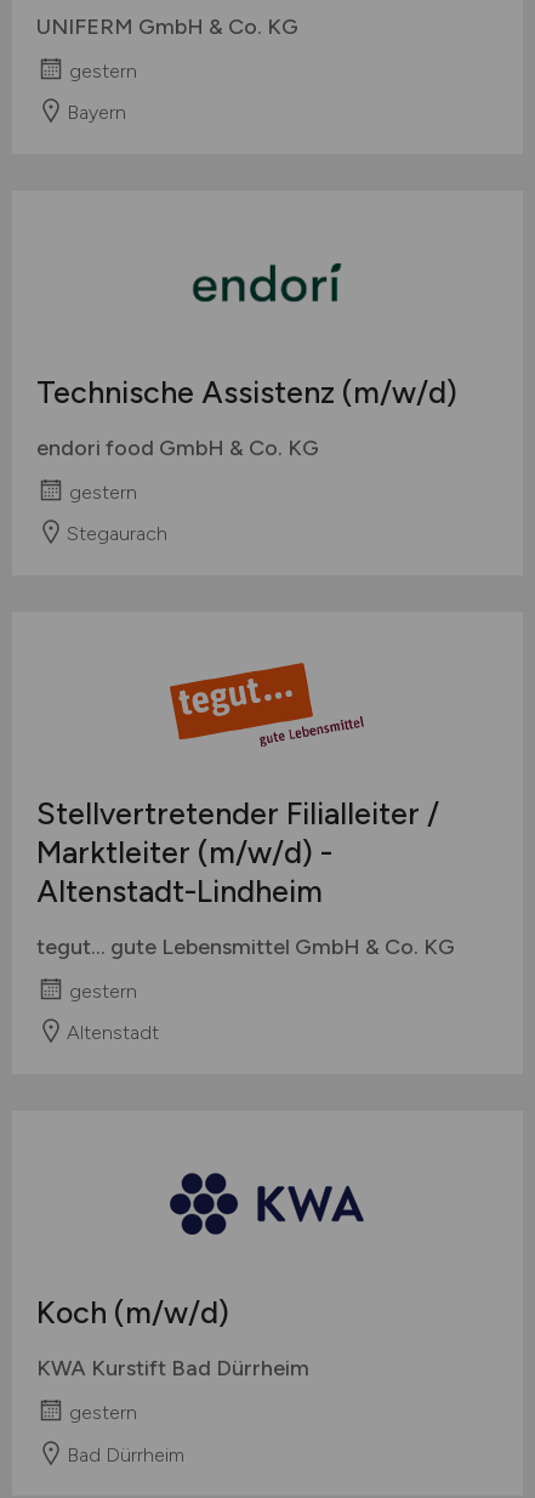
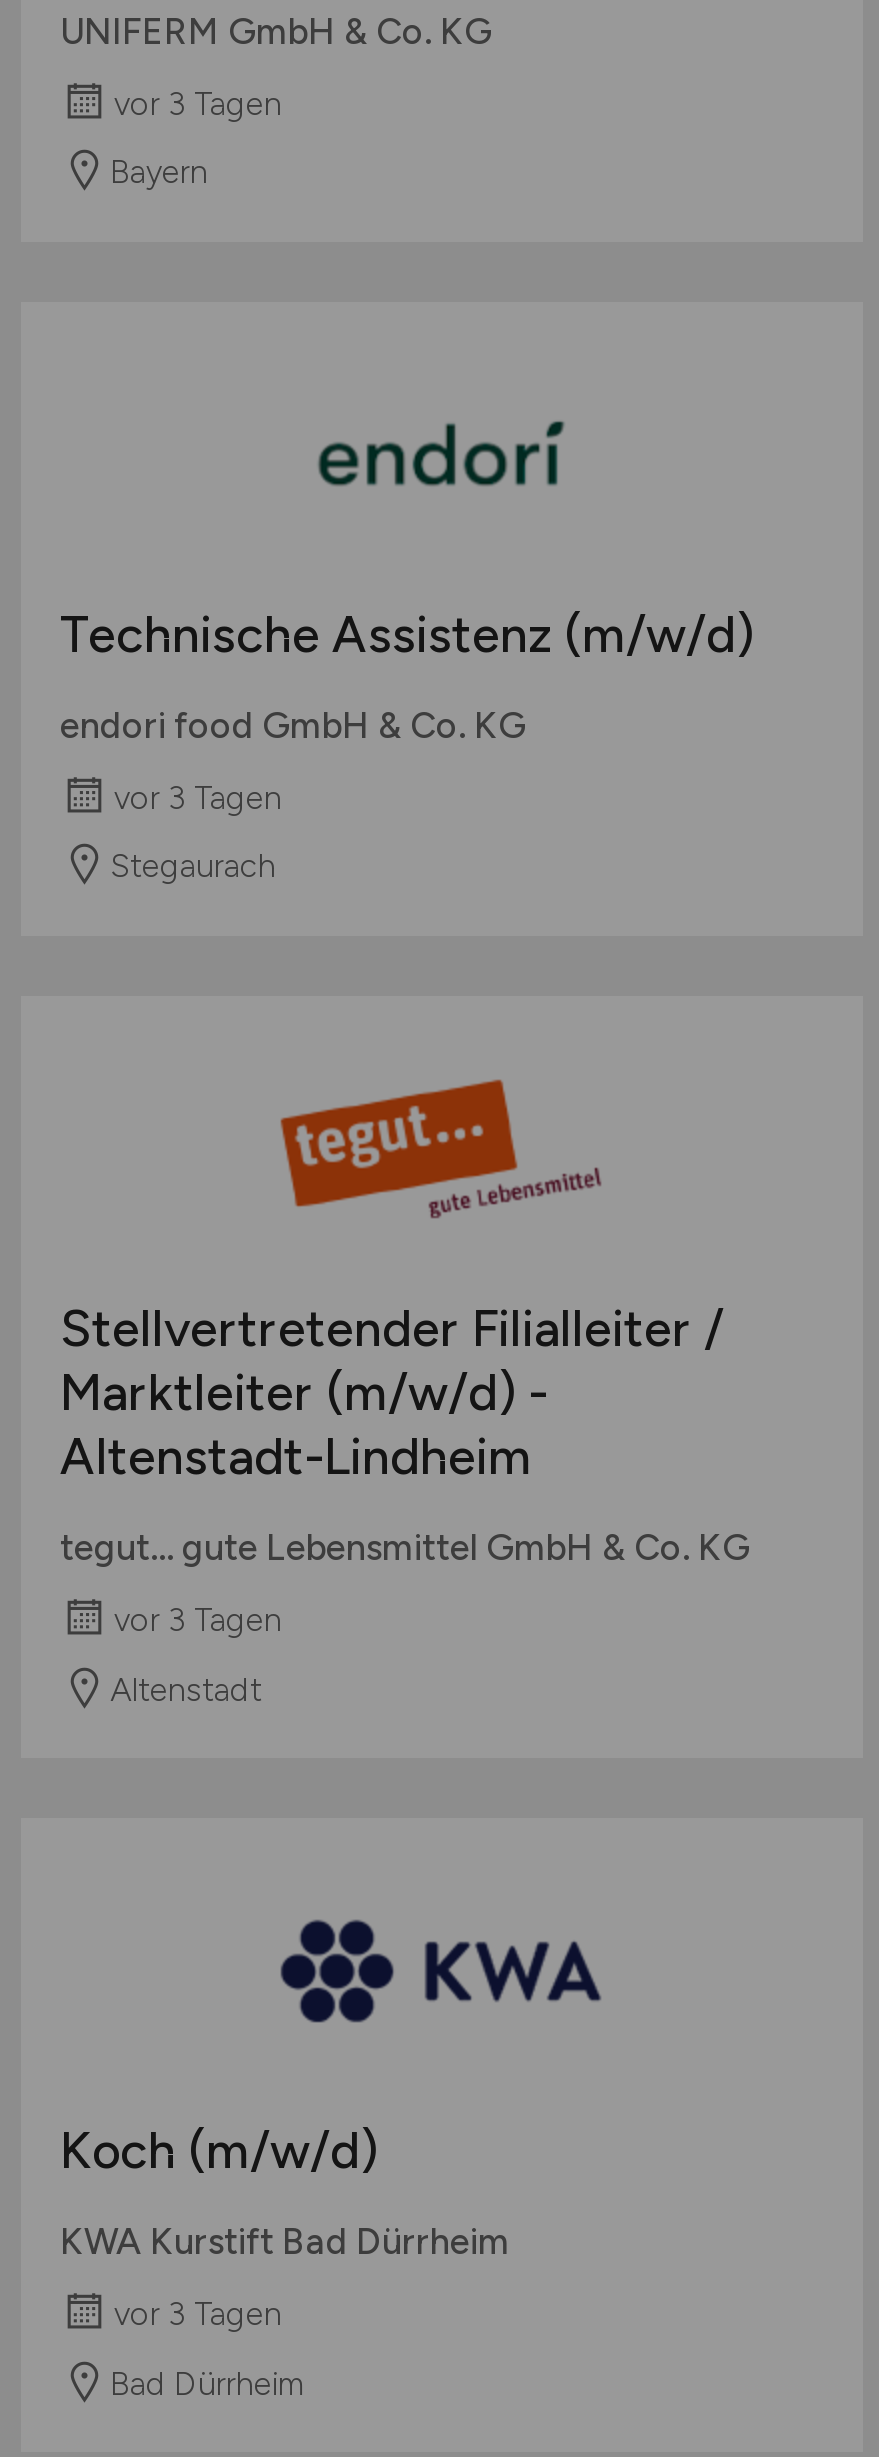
[69,59,136,82] gestern -> [114,84,282,122] vor 3 Tagen
[69,480,136,503] gestern -> [114,779,282,817] vor 3 Tagen
[69,979,136,1002] gestern -> [114,1601,282,1639] vor 3 Tagen
[69,1400,136,1423] gestern -> [114,2295,282,2333] vor 3 Tagen

